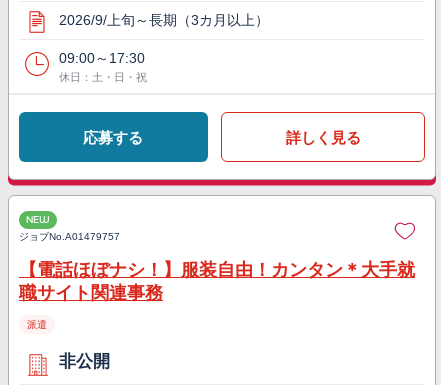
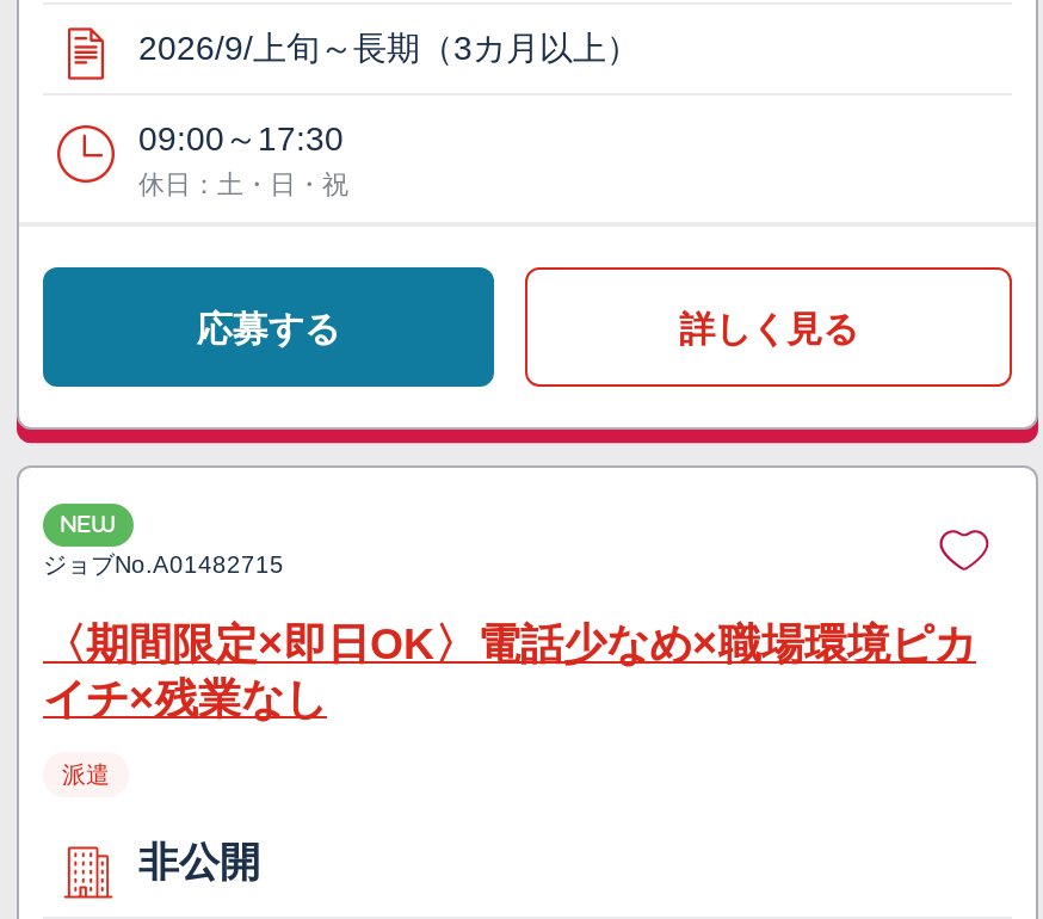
[19,231,120,242] ジョブNo. A01479757 -> [43,552,284,578] ジョブNo. A01482715
[19,260,415,303] 【電話ほぼナシ！】服装自由！カンタン＊大手就 | 職サイト関連事務 -> [43,621,976,724] 〈期間限定×即日OK〉電話少なめ×職場環境ピカ | イチ×残業なし

